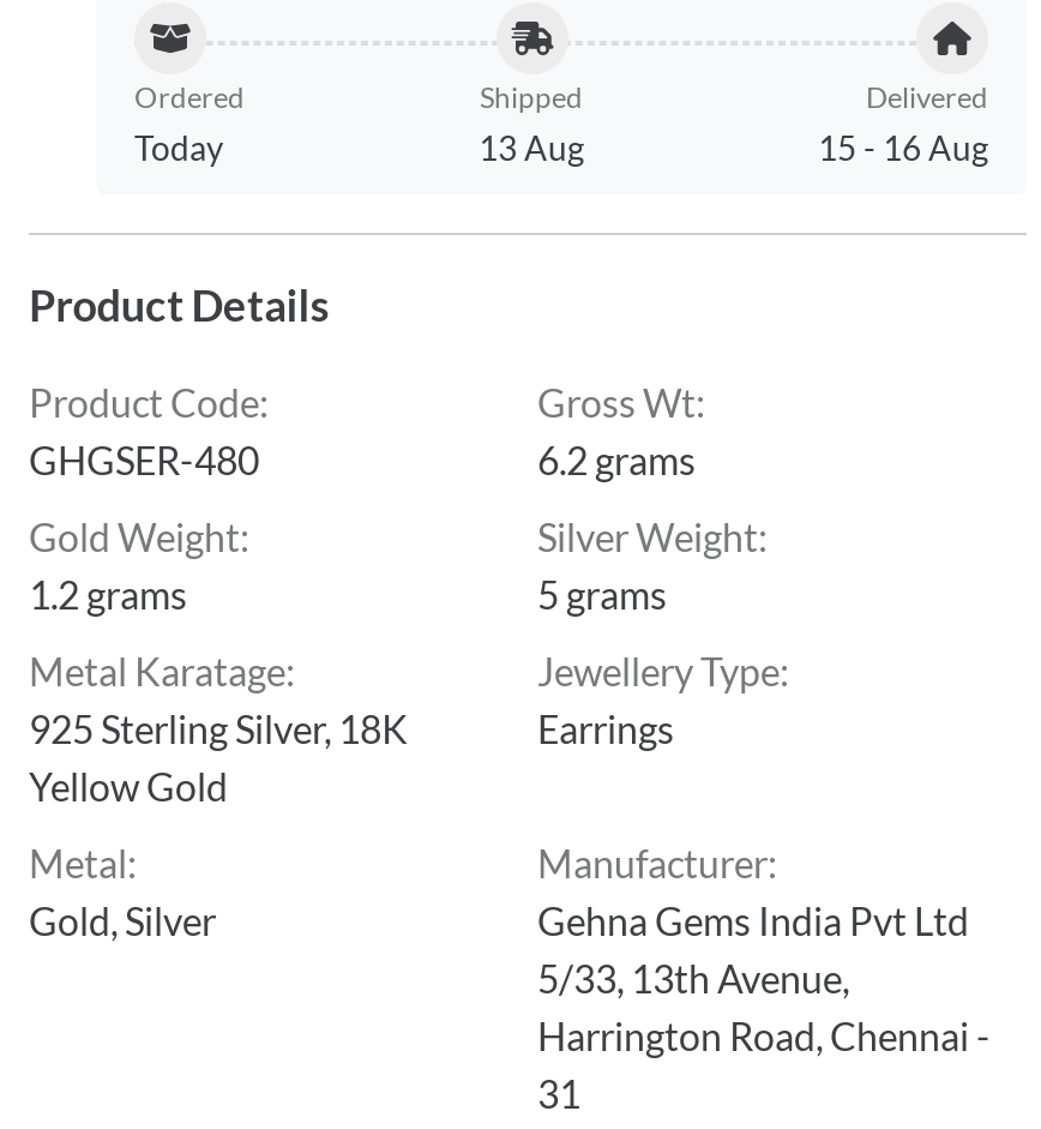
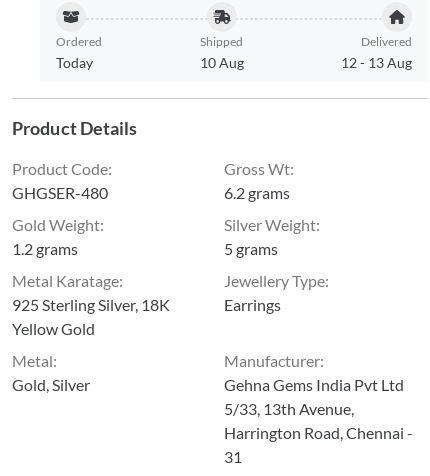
[479,127,584,168] 13 Aug -> [199,54,243,71] 10 Aug
[818,127,988,168] 15 - 16 Aug -> [341,54,412,71] 12 - 13 Aug

